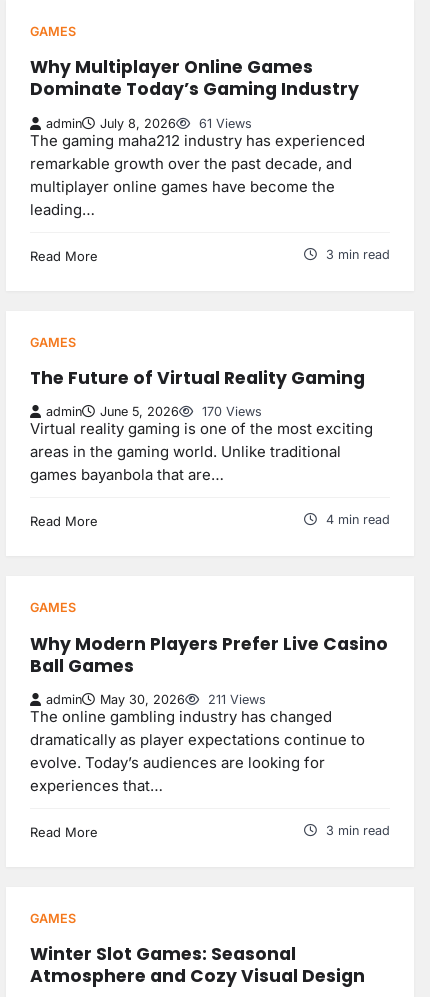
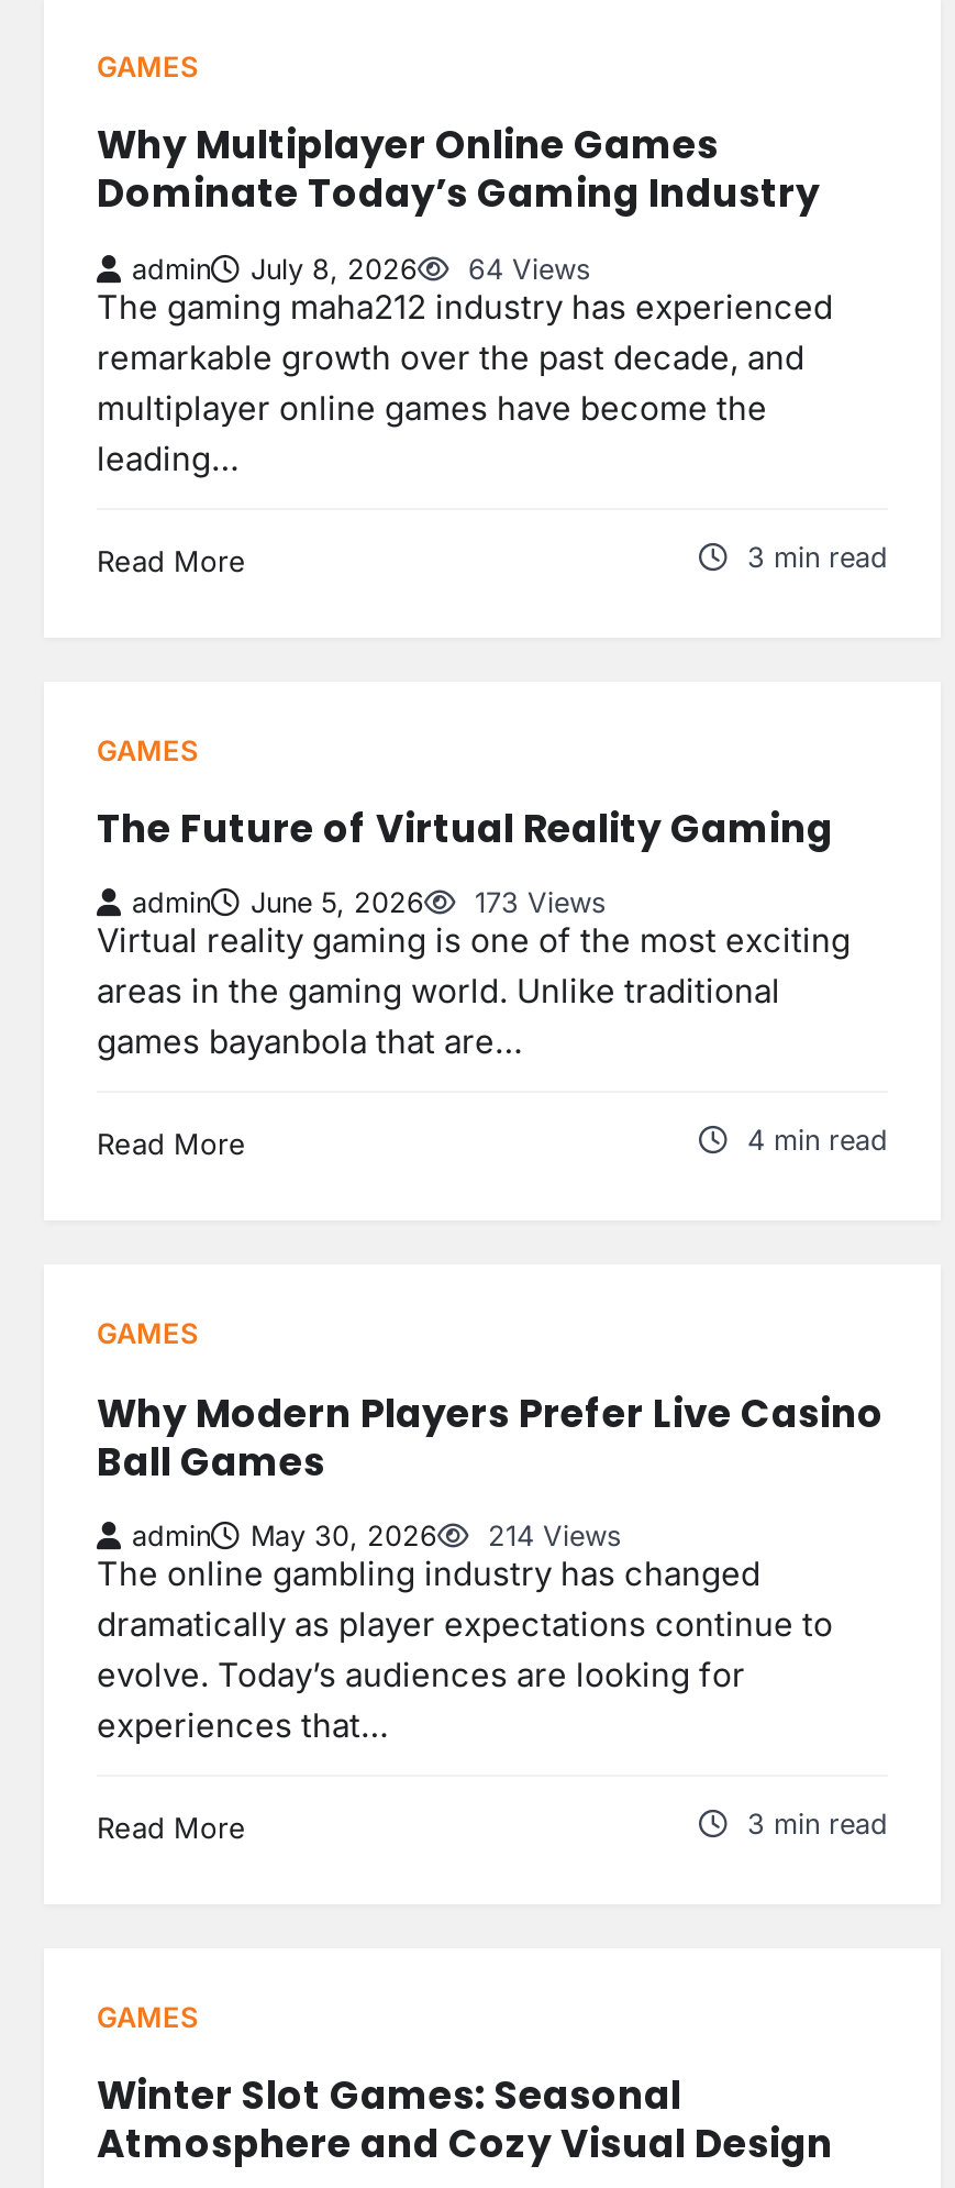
[46,116,252,131] admin July 8, 2026 61 Views -> [132,252,591,285] admin July 8, 2026 64 Views
[46,404,262,419] admin June 5, 2026 170 Views -> [132,887,607,920] admin June 5, 2026 173 Views
[46,692,266,707] admin May 30, 2026 211 Views -> [132,1519,622,1552] admin May 30, 2026 214 Views

